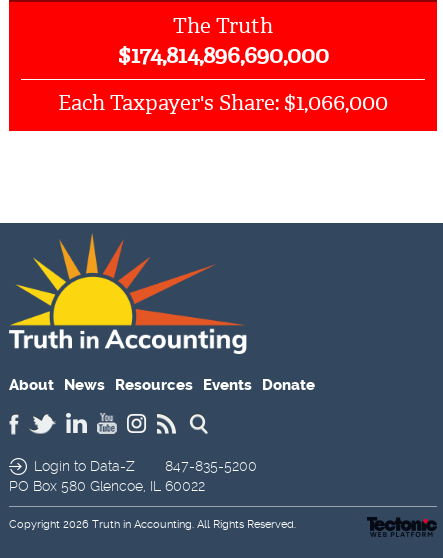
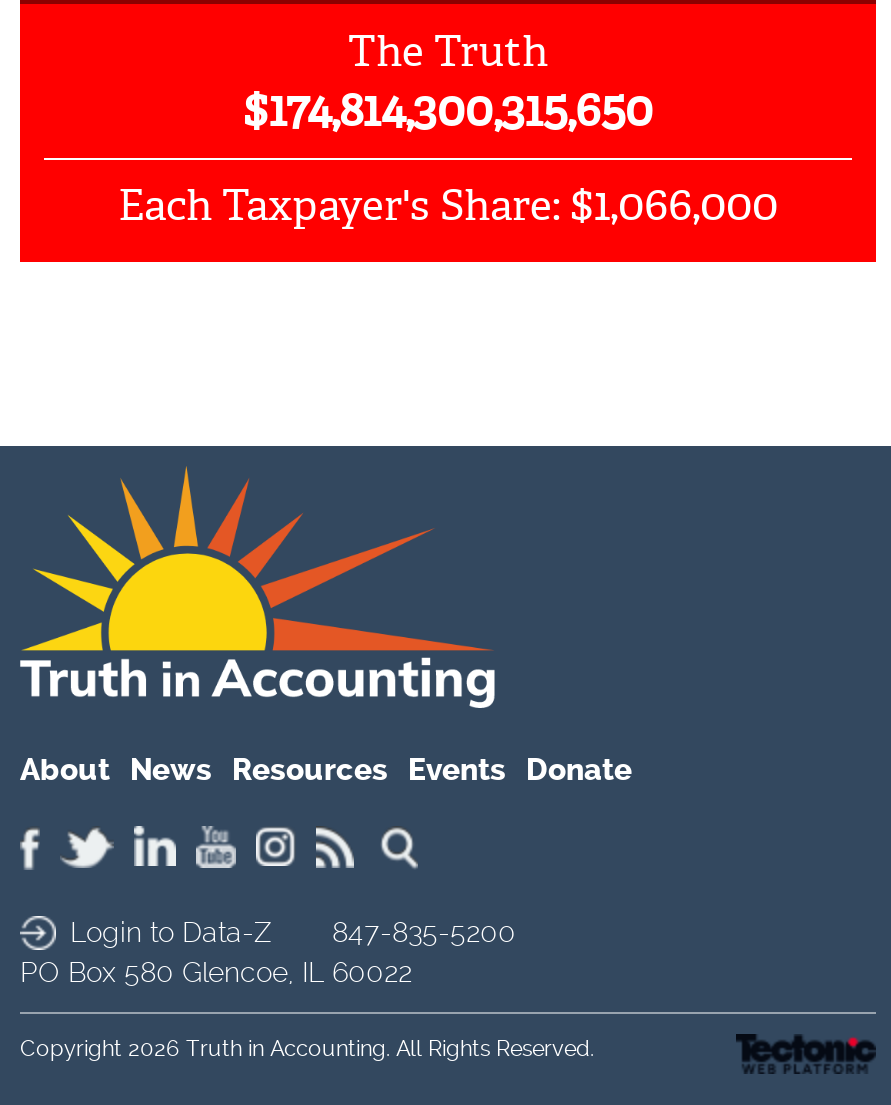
[117,40,328,70] $174,814,896,690,000 -> [243,80,653,140] $174,814,300,315,650

